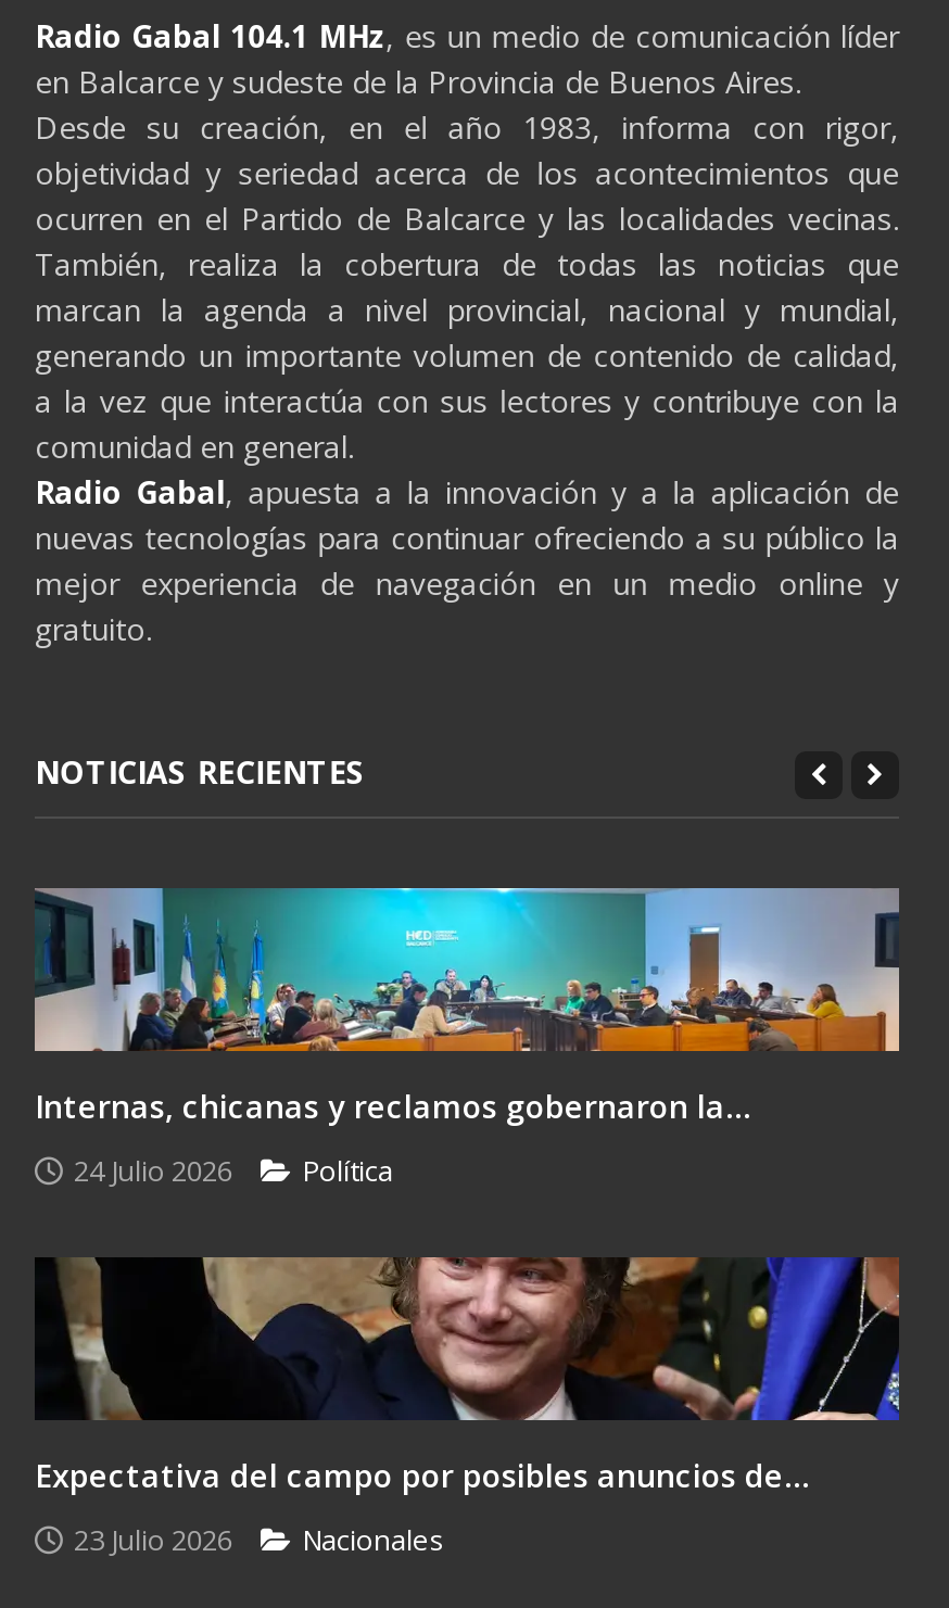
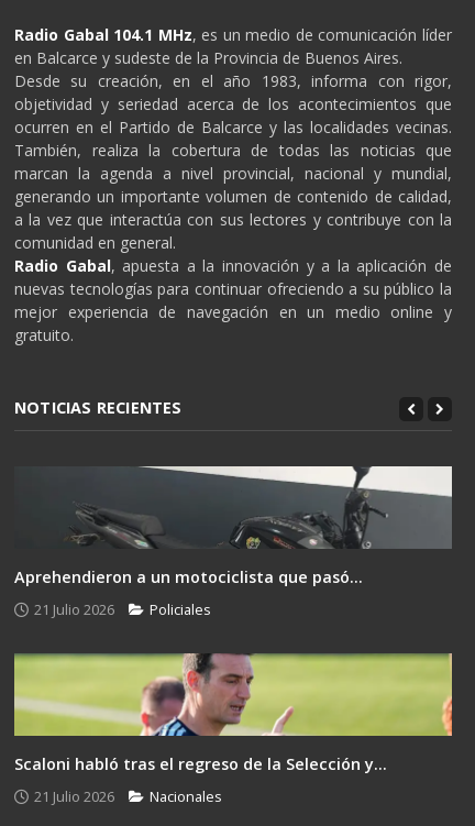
[33,886,899,1127] [image] | Internas, chicanas y reclamos gobernaron la... -> [14,465,453,587] [image] | Aprehendieron a un motociclista que pasó...
[74,1151,393,1190] 24 Julio 2026 | Política -> [34,599,211,619] 21 Julio 2026 | Policiales
[35,1255,901,1496] [image] | Expectativa del campo por posibles anuncios de... -> [13,652,453,774] [image] | Scaloni habló tras el regreso de la Selección y...
[74,1520,445,1559] 23 Julio 2026 Nacionales -> [34,786,222,806] 21 Julio 2026 Nacionales

